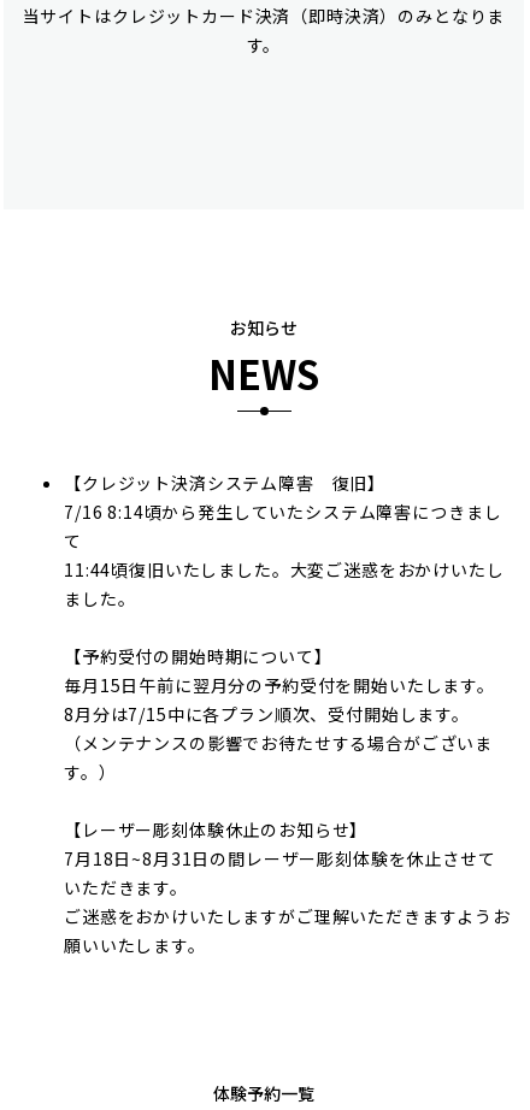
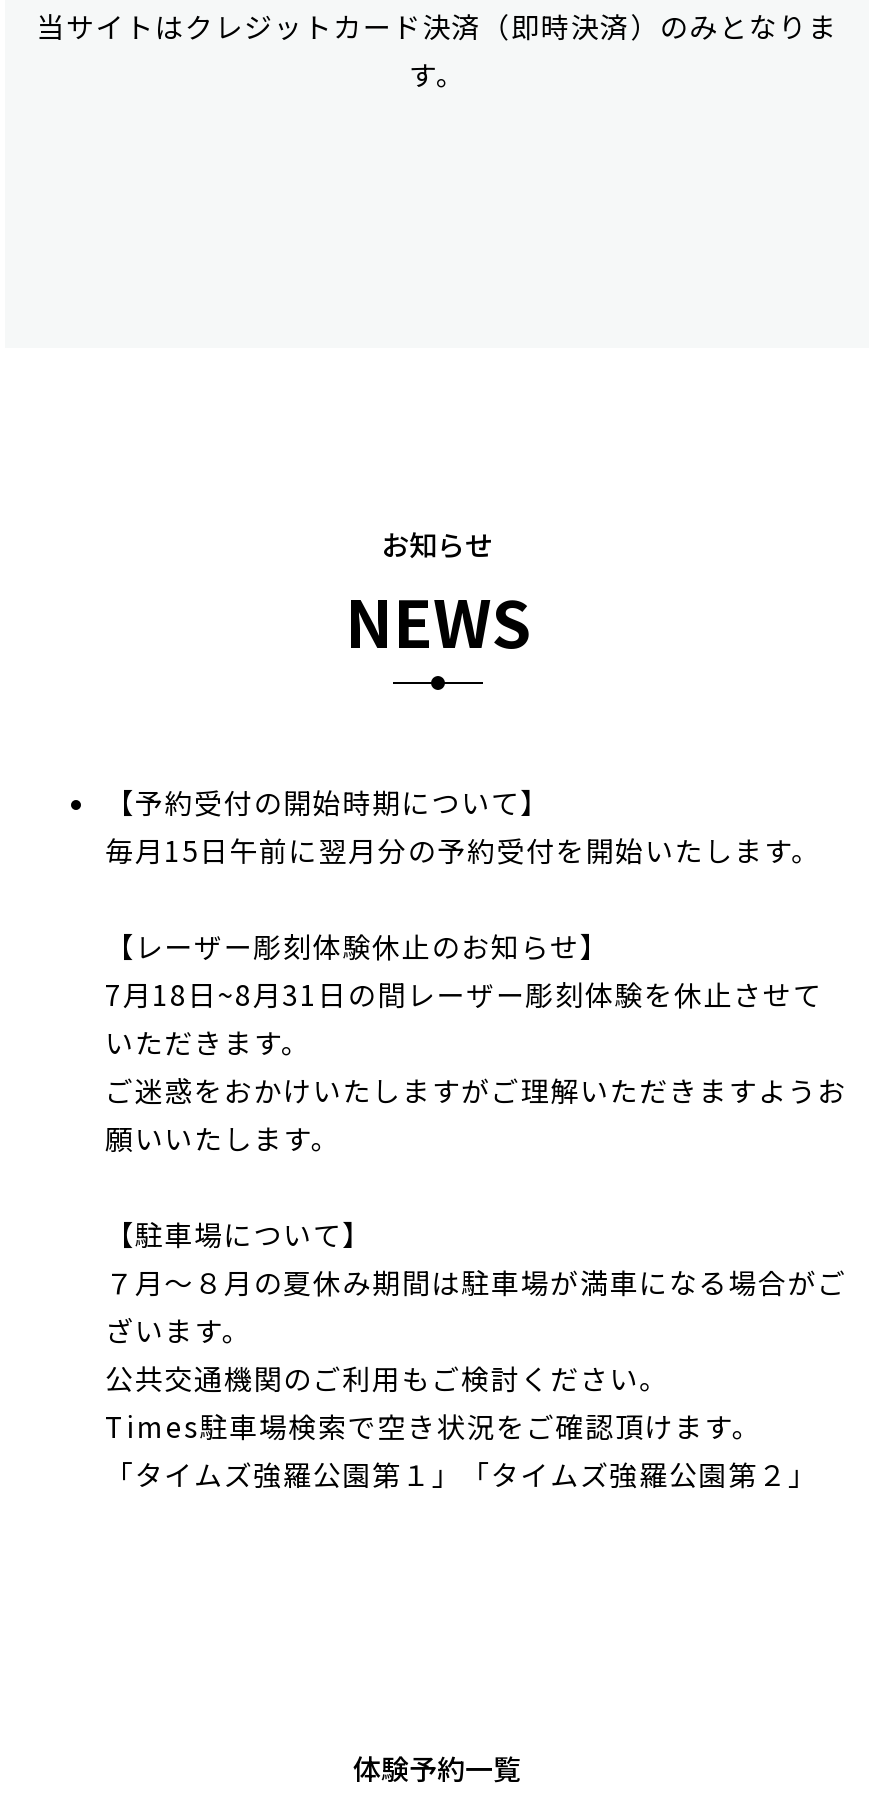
[64,470,504,610] 【クレジット決済システム障害 復旧】 | 7/16 8:14頃から発生していたシステム障害につきまし | て | 11:44頃復旧いたしました。大変ご迷惑をおかけいたし | ました。 -> none
moved [64,644,495,697] -> [105,781,821,869]: 【予約受付の開始時期について】 | 毎月15日午前に翌月分の予約受付を開始いたします。
[64,702,493,783] 8月分は7/15中に各プラン順次、受付開始します。 | （メンテナンスの影響でお待たせする場合がございま | す。） -> none
moved [64,817,511,957] -> [105,925,847,1157]: 【レーザー彫刻体験休止のお知らせ】 | 7月18日~8月31日の間レーザー彫刻体験を休止させて | いただきます。 | ご迷惑をおかけいたしますがご理解いただきますようお | 願いいたします。
none -> [105,1213,847,1493] 【駐車場について】 | ７月～８月の夏休み期間は駐車場が満車になる場合がご | ざいます。 | 公共交通機関のご利用もご検討ください。 | Times駐車場検索で空き状況をご確認頂けます。 | 「タイムズ強羅公園第１」「タイムズ強羅公園第２」

